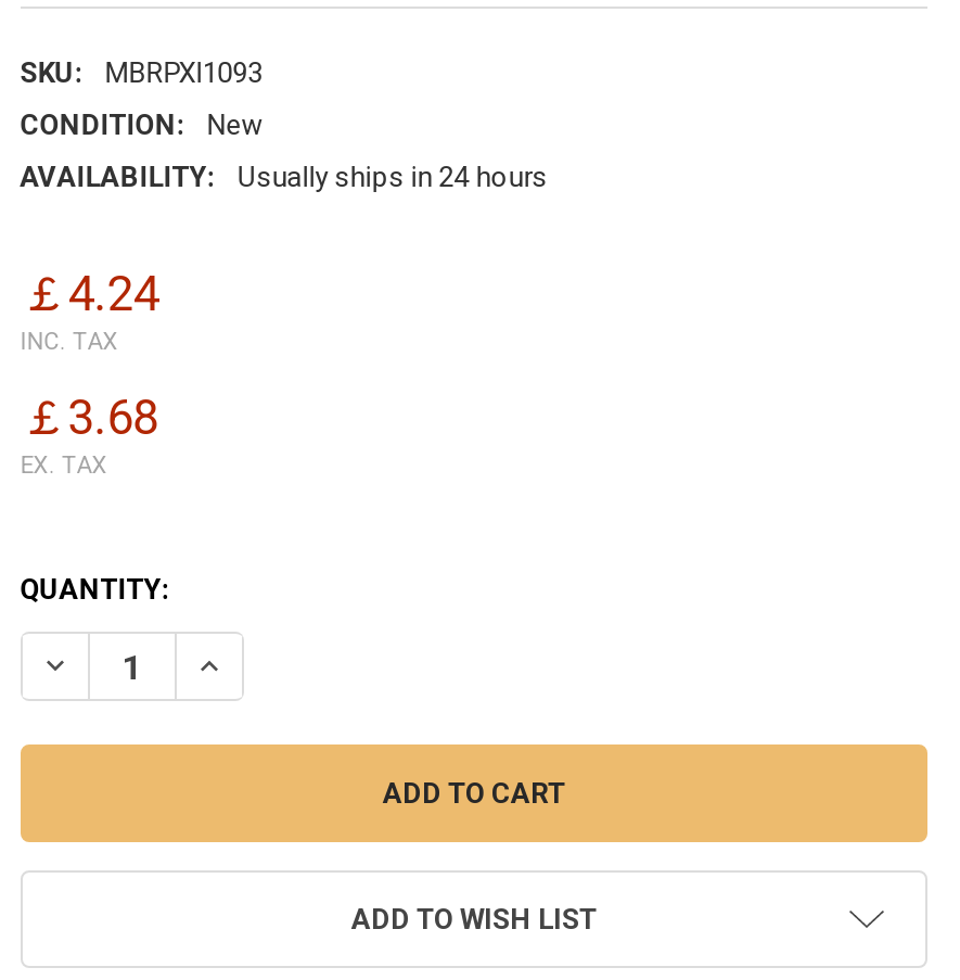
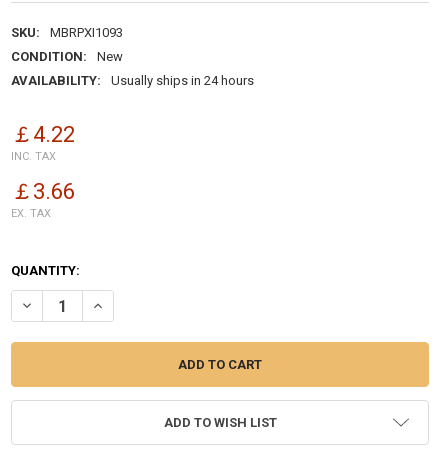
[20,266,159,320] ￡4.24 -> [11,122,75,147] ￡4.22
[20,390,159,444] ￡3.68 -> [11,179,75,204] ￡3.66

